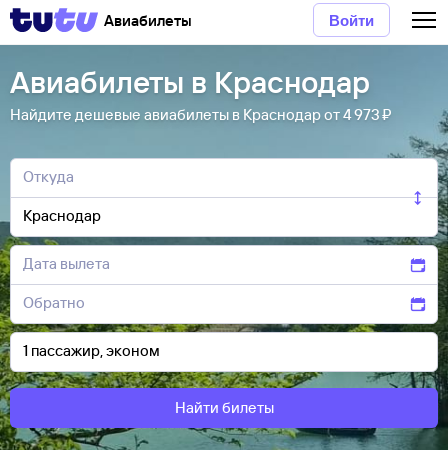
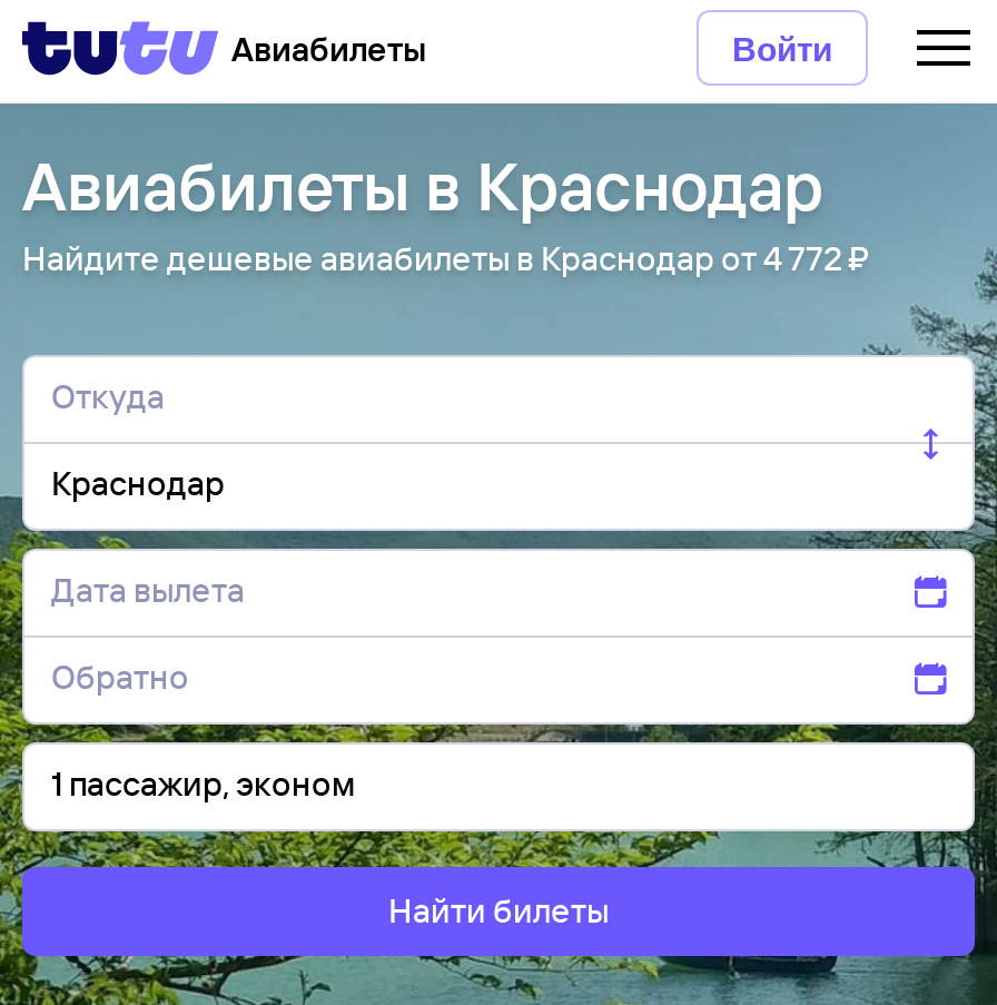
[10,105,392,124] Найдите дешевые авиабилеты в Краснодар от 4 973 ₽ -> [22,237,870,279] Найдите дешевые авиабилеты в Краснодар от 4 772 ₽

